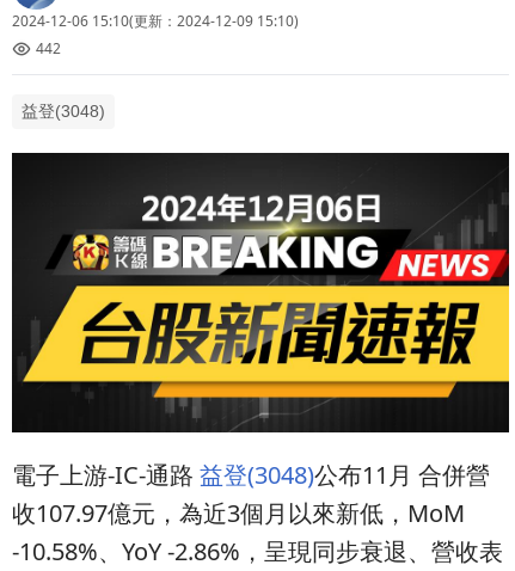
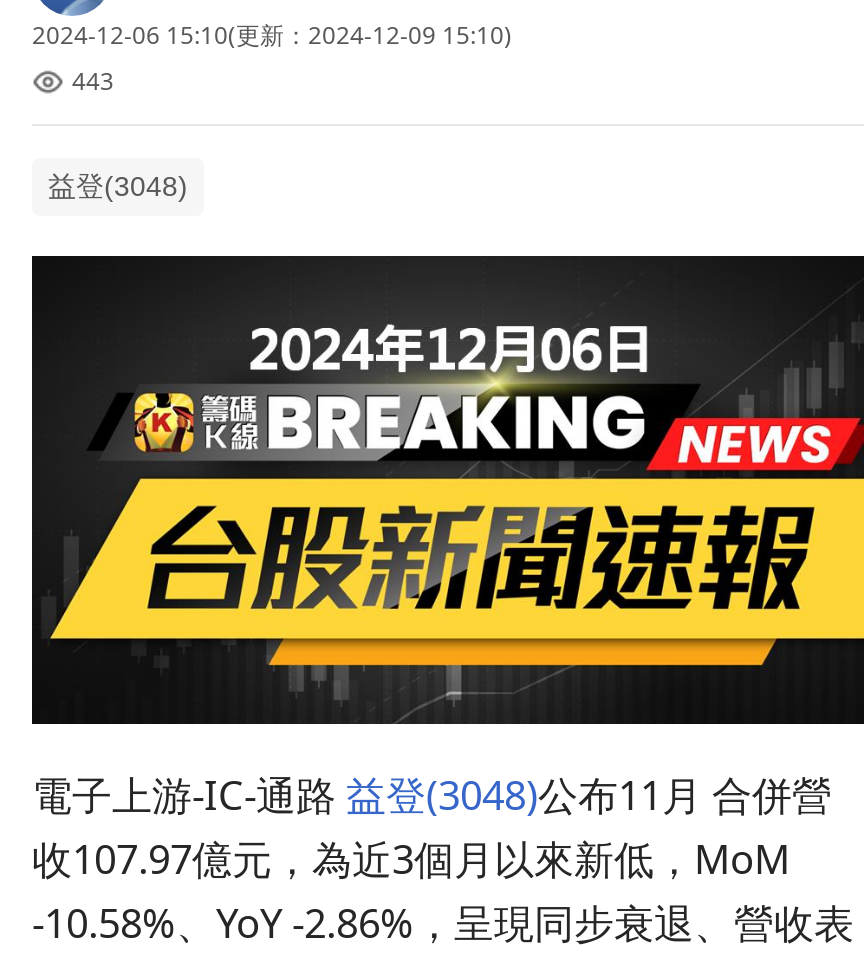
[36,38,61,59] 442 -> [72,64,114,98] 443

